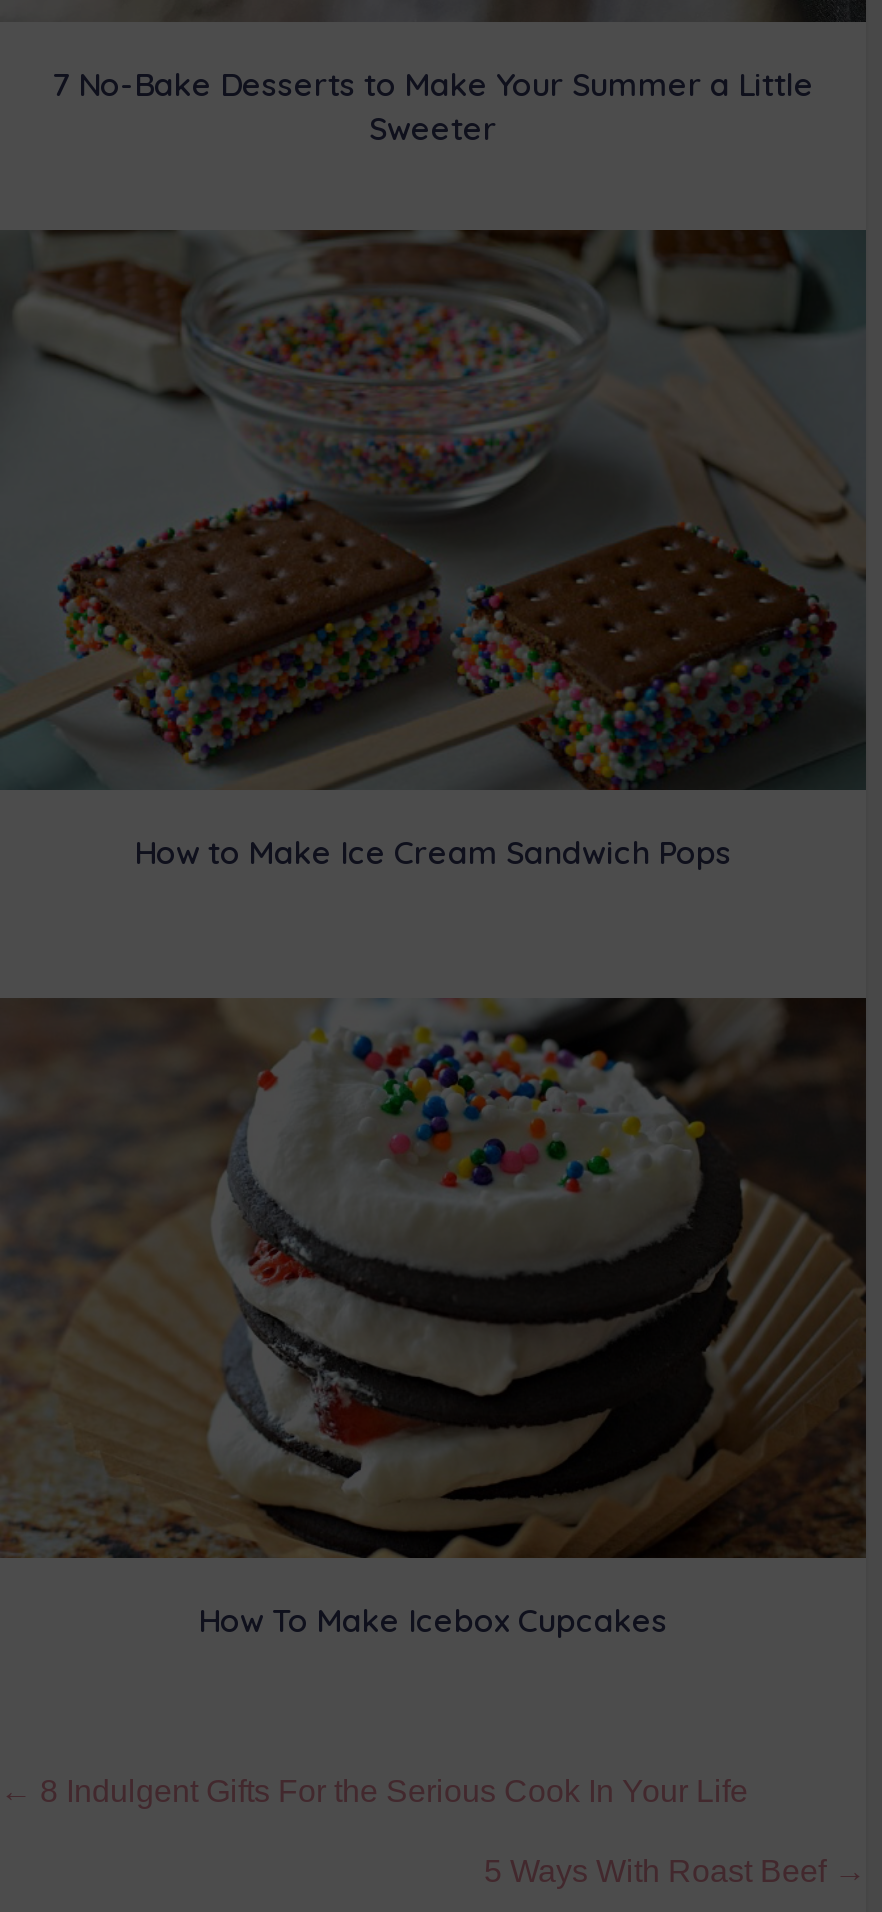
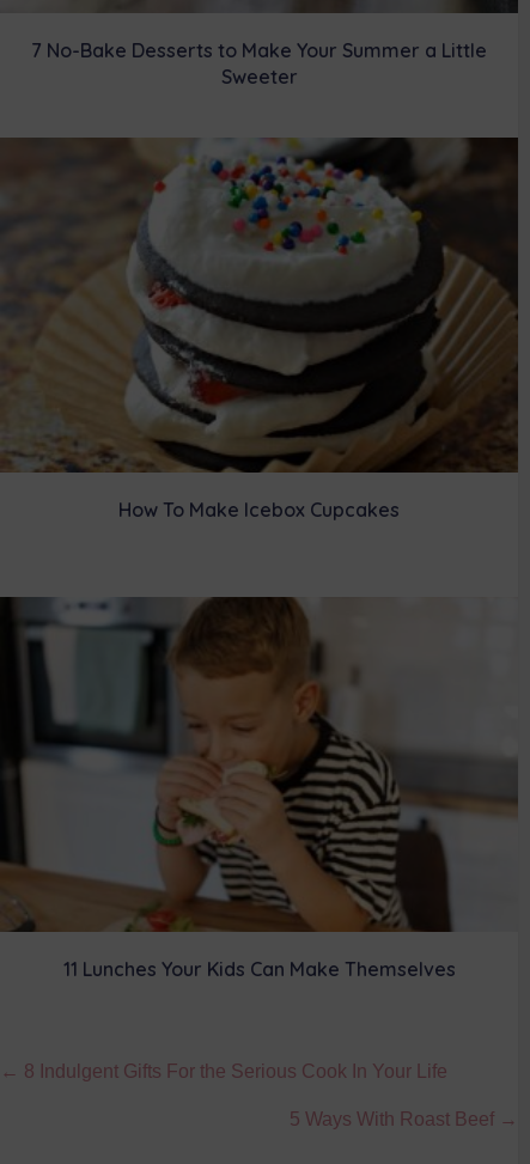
[6,228,866,871] [image] | How to Make Ice Cream Sandwich Pops -> none
moved [0,996,868,1639] -> [0,136,519,521]: [image] | How To Make Icebox Cupcakes
none -> [4,596,518,981] [image] | 11 Lunches Your Kids Can Make Themselves

